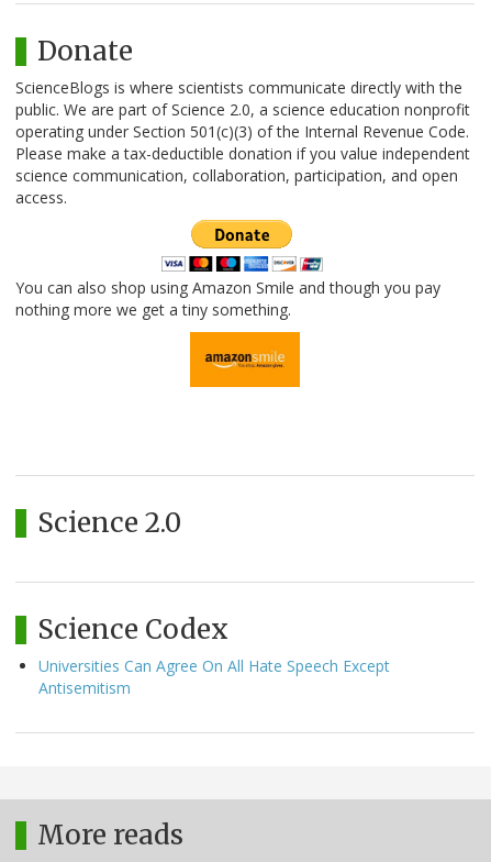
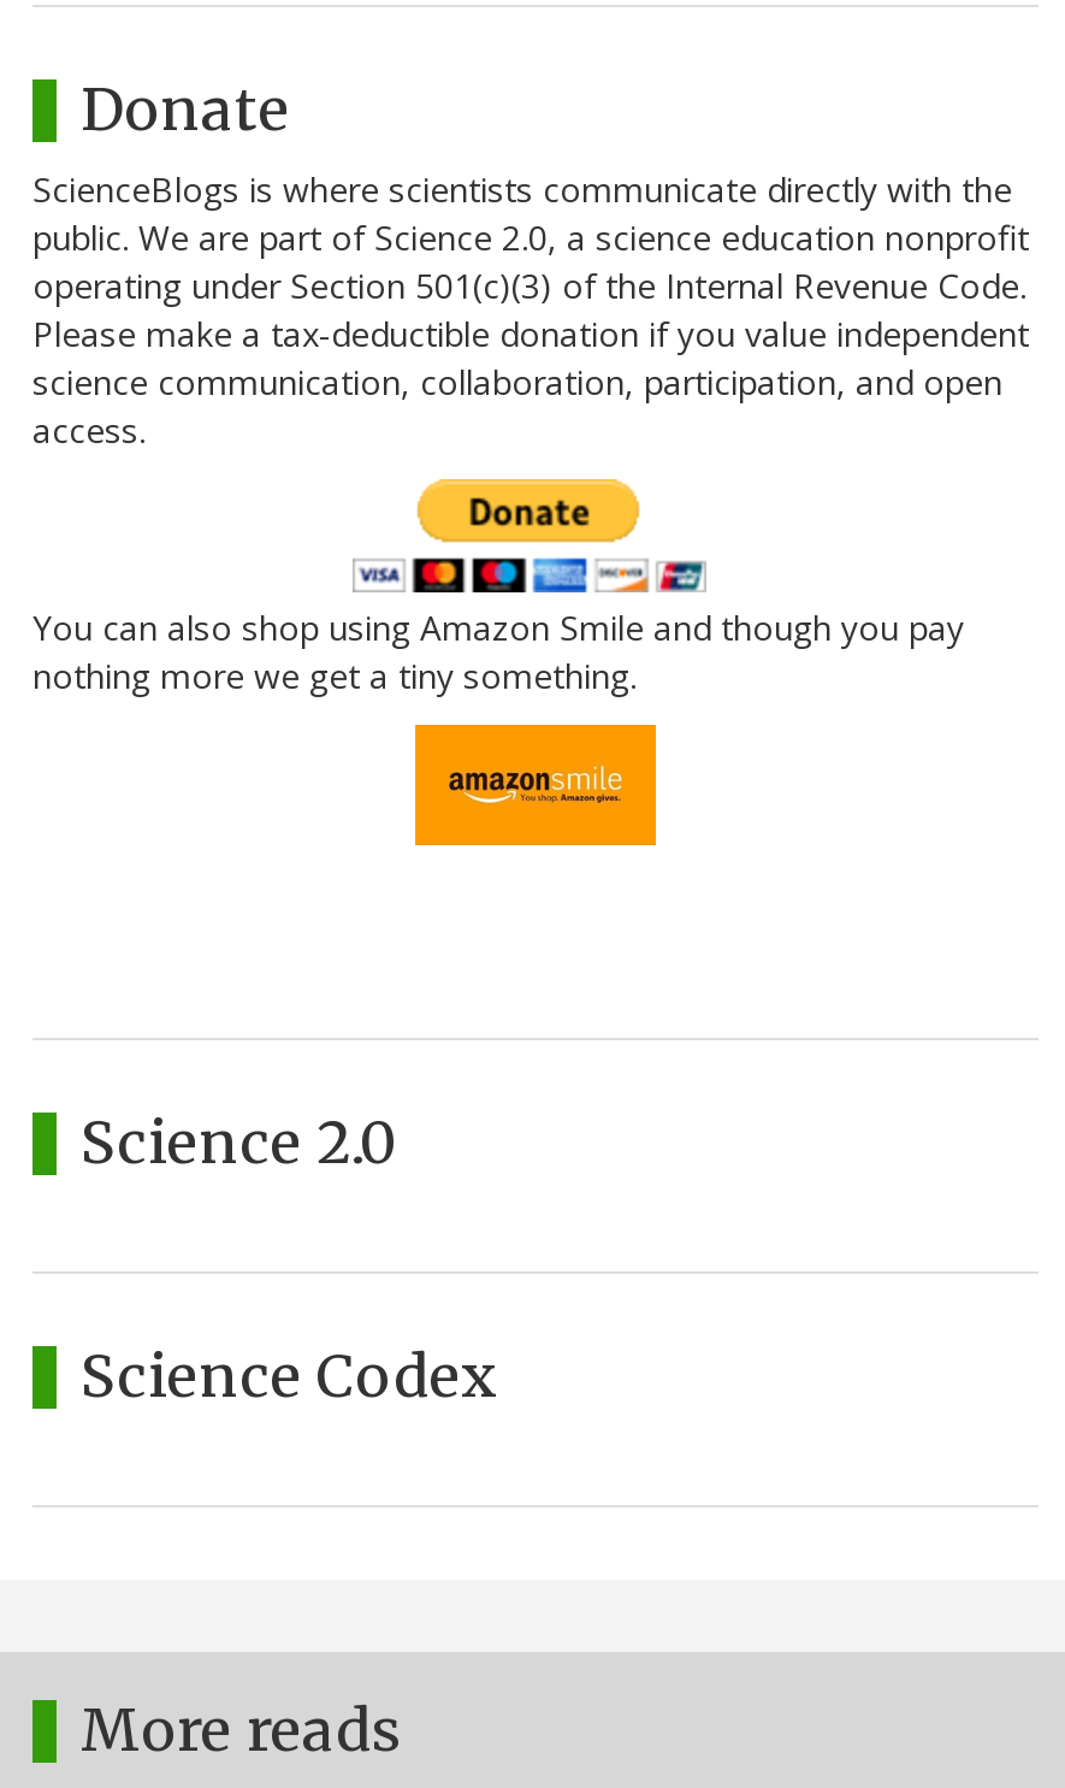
[38,655,390,698] Universities Can Agree On All Hate Speech Except | Antisemitism -> none

